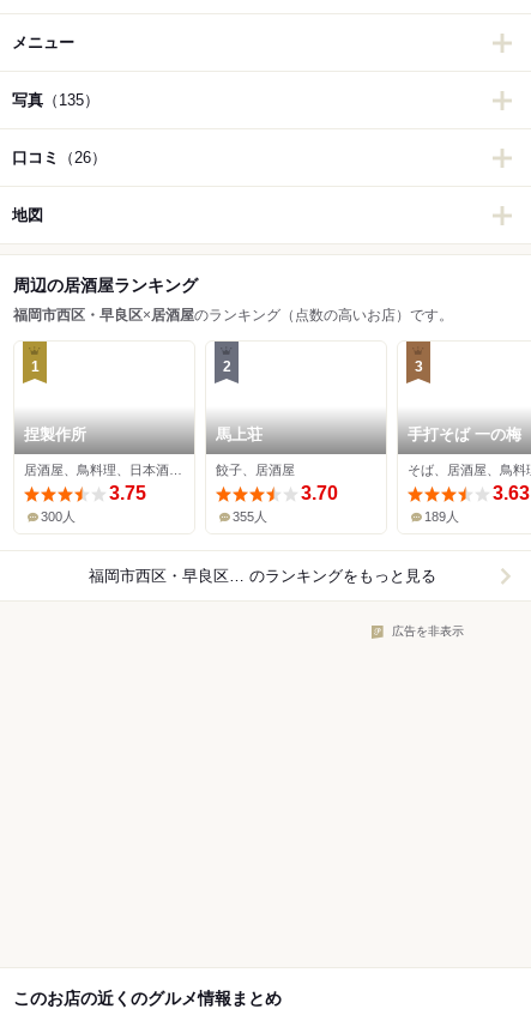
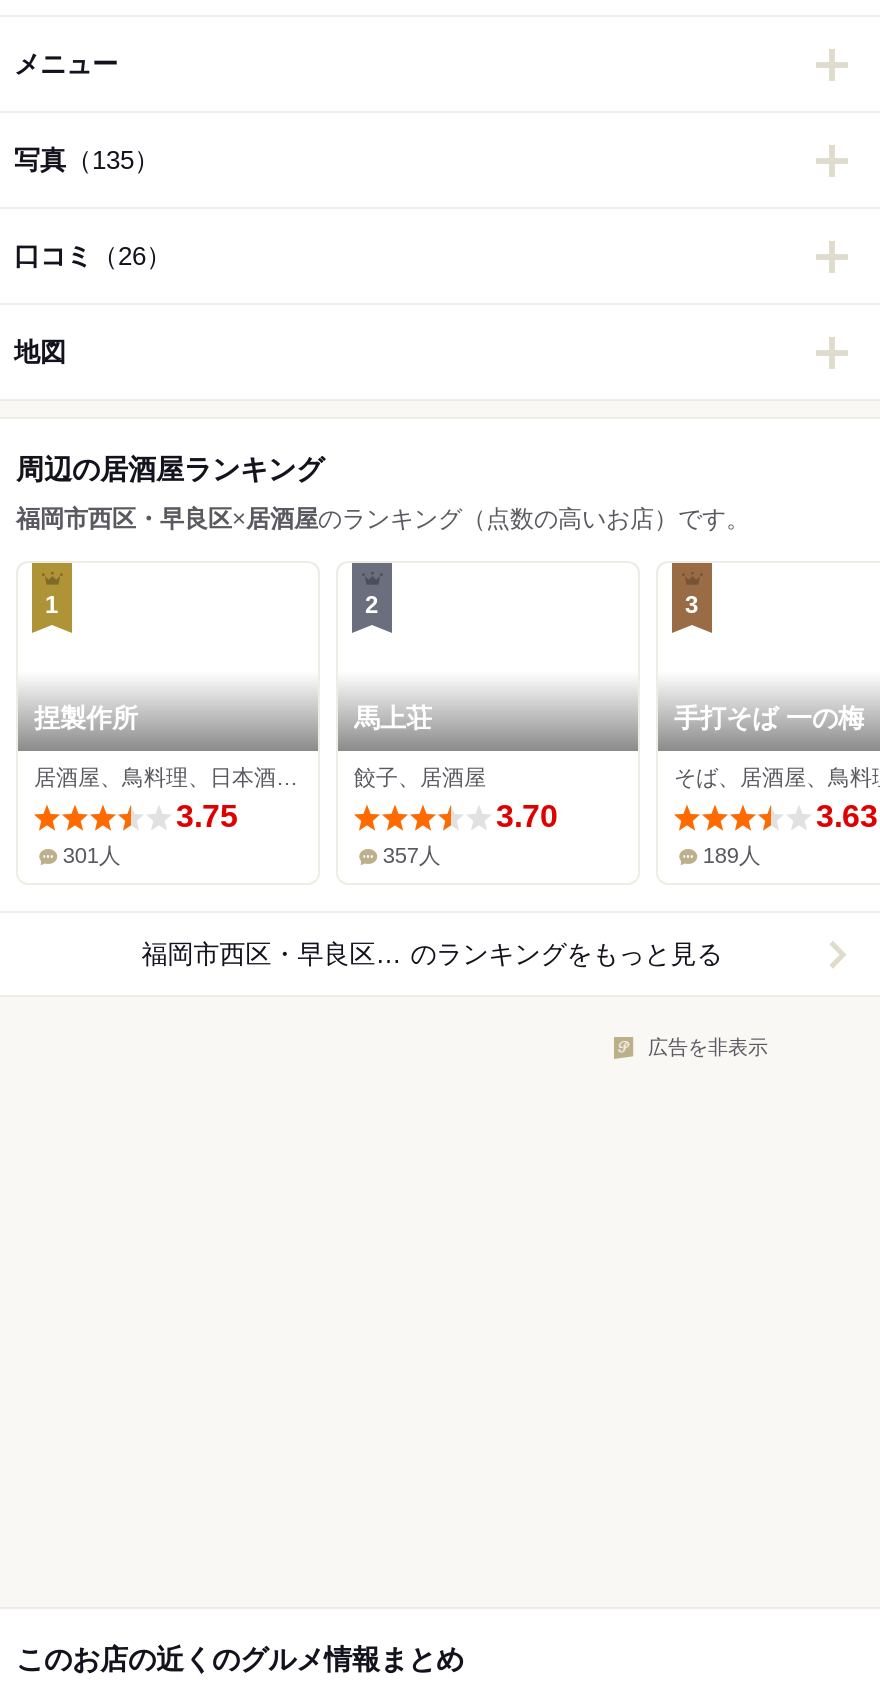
[41,510,76,524] 300人 -> [63,844,121,868] 301人
[233,510,268,524] 355人 -> [383,844,441,868] 357人

